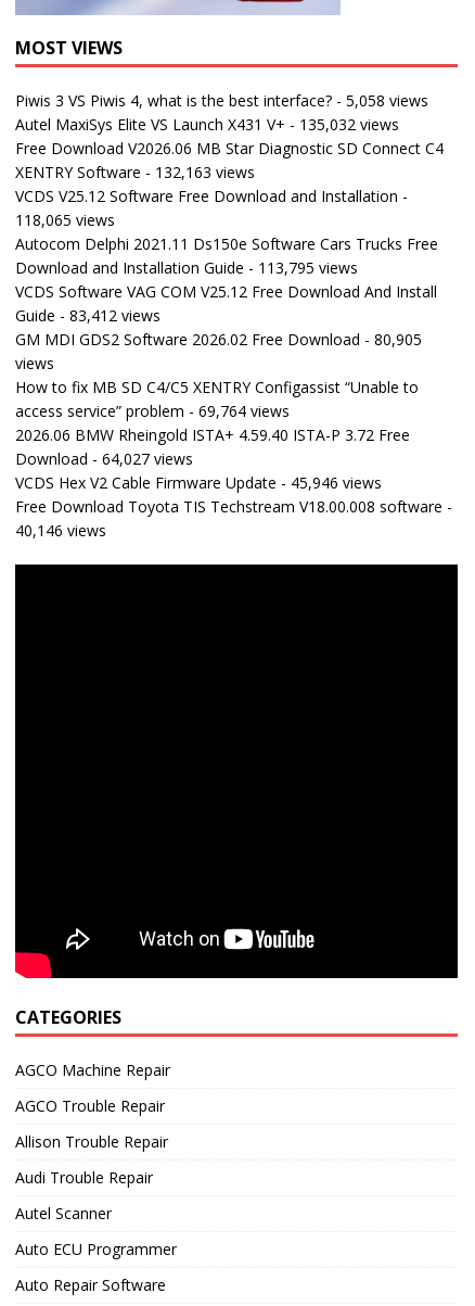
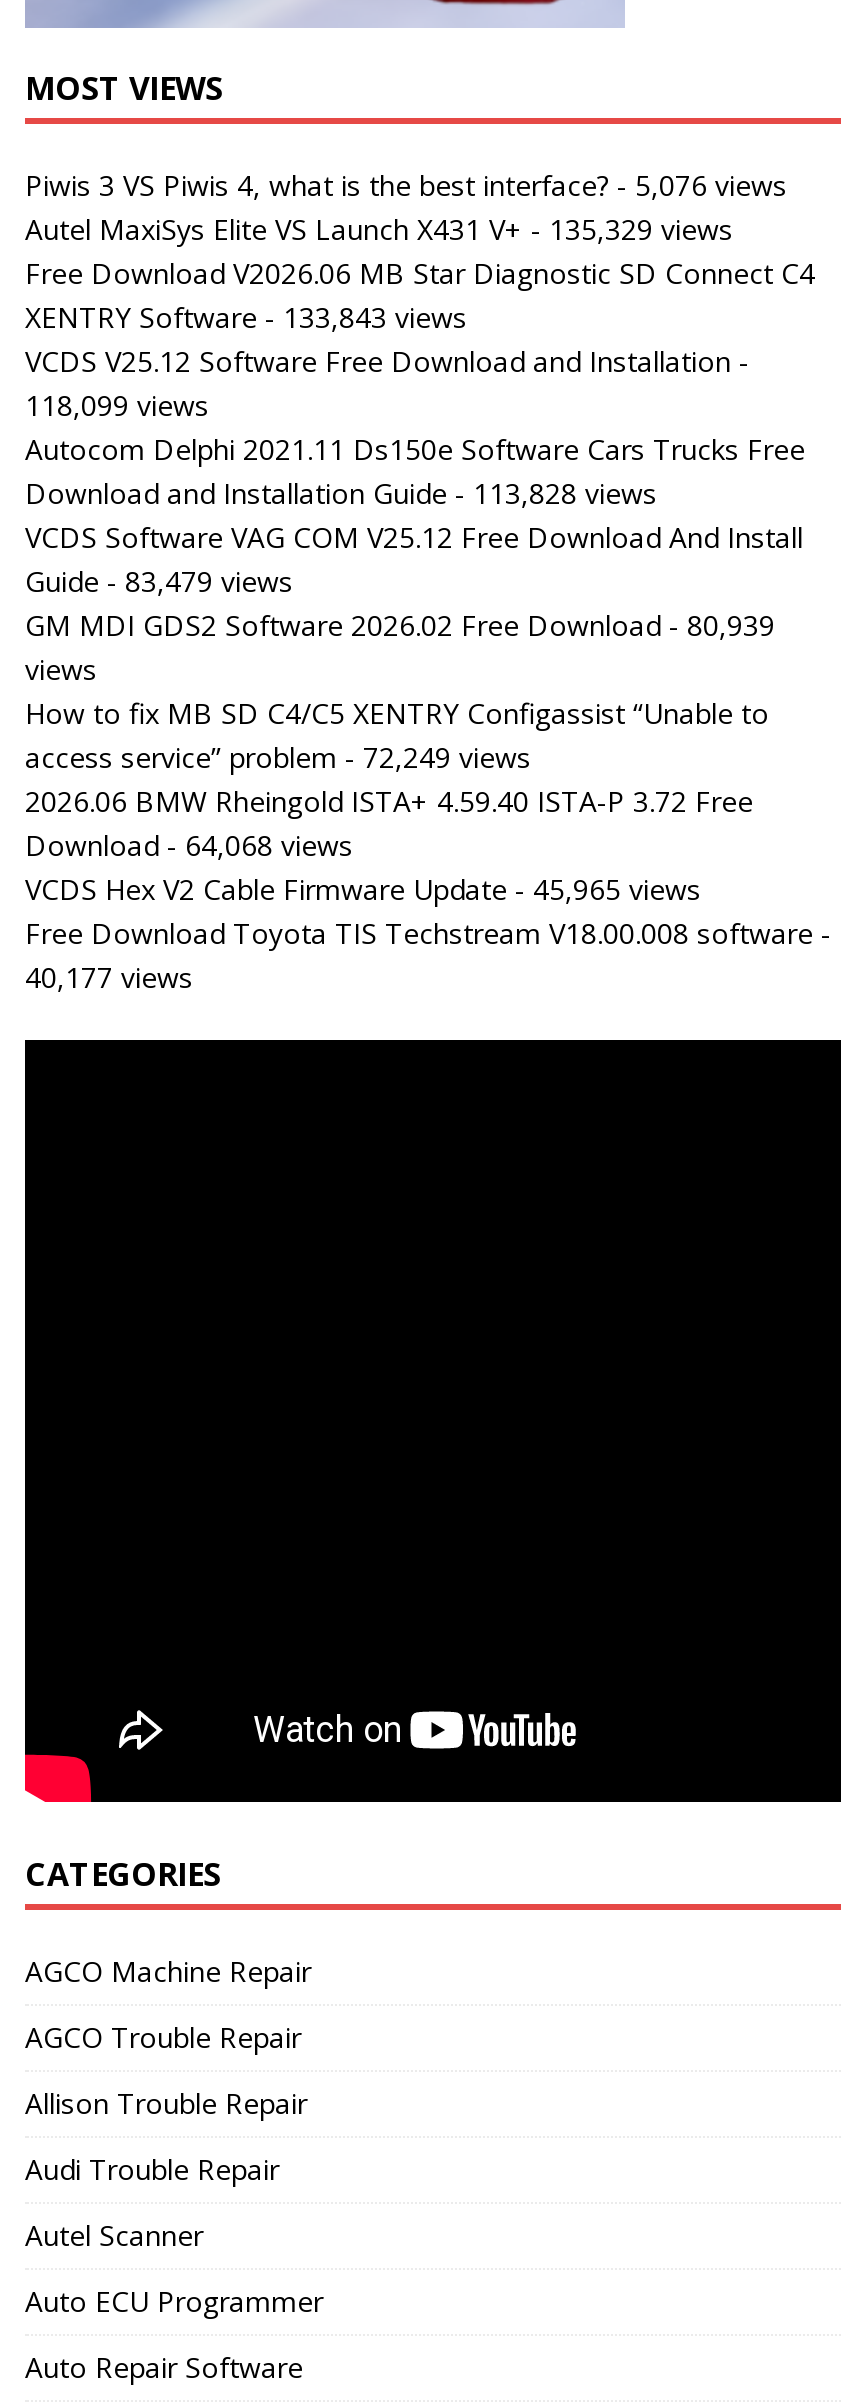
[15,90,428,111] Piwis 3 VS Piwis 4, what is the best interface? - 5,058 views -> [25,166,787,204] Piwis 3 VS Piwis 4, what is the best interface? - 5,076 views
[15,114,399,135] Autel MaxiSys Elite VS Launch X431 V+ - 135,032 views -> [25,210,733,248] Autel MaxiSys Elite VS Launch X431 V+ - 135,329 views
[15,162,255,182] XENTRY Software - 132,163 views -> [25,298,467,336] XENTRY Software - 133,843 views
[15,210,115,230] 118,065 views -> [25,386,209,424] 118,099 views
[15,257,358,278] Download and Installation Guide - 113,795 views -> [25,474,657,512] Download and Installation Guide - 113,828 views
[15,305,161,326] Guide - 83,412 views -> [25,562,293,600] Guide - 83,479 views
[15,329,422,350] GM MDI GDS2 Software 2026.02 Free Download - 80,905 -> [25,606,775,644] GM MDI GDS2 Software 2026.02 Free Download - 80,939
[15,401,290,421] access service” problem - 69,764 views -> [25,738,531,776] access service” problem - 72,249 views
[15,448,193,469] Download - 64,027 views -> [25,826,353,864] Download - 64,068 views
[15,472,382,493] VCDS Hex V2 Cable Firmware Update - 45,946 views -> [25,870,701,908] VCDS Hex V2 Cable Firmware Update - 45,965 views
[15,520,106,541] 40,146 views -> [25,958,193,996] 40,177 views

